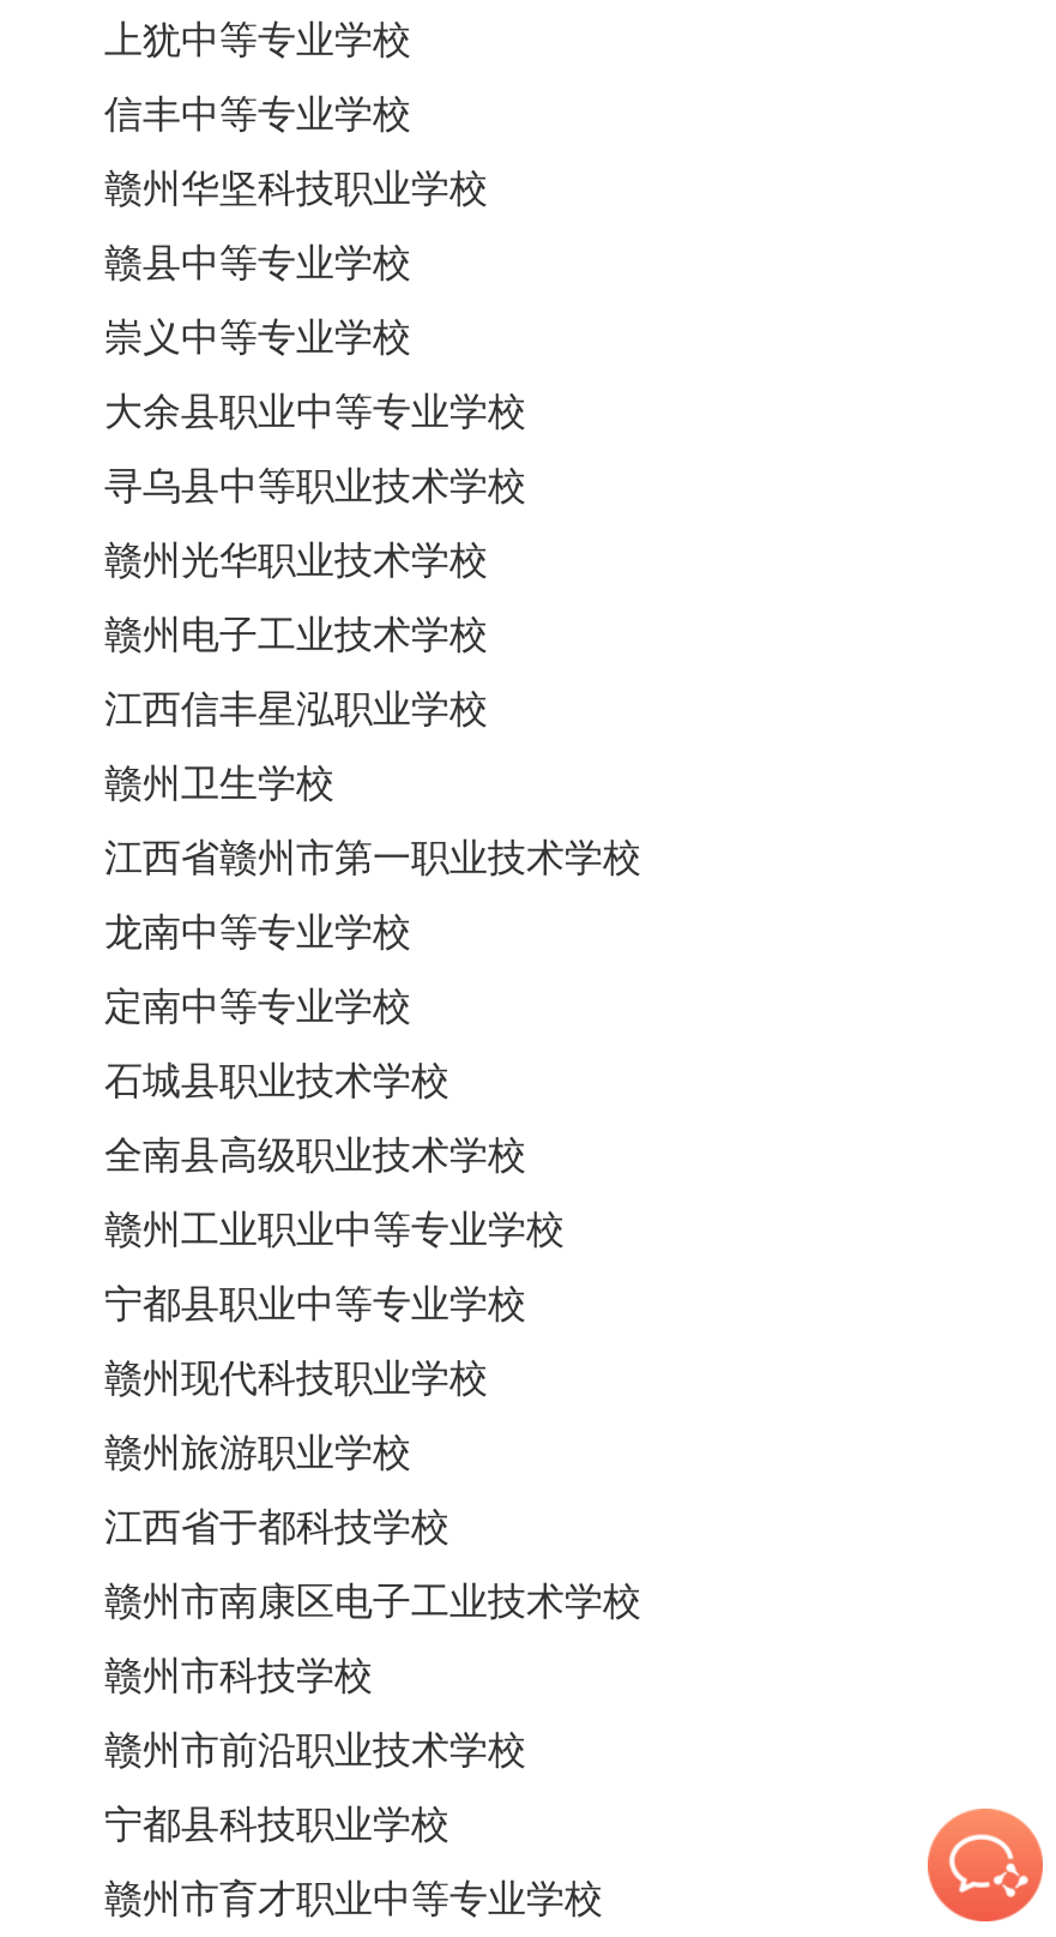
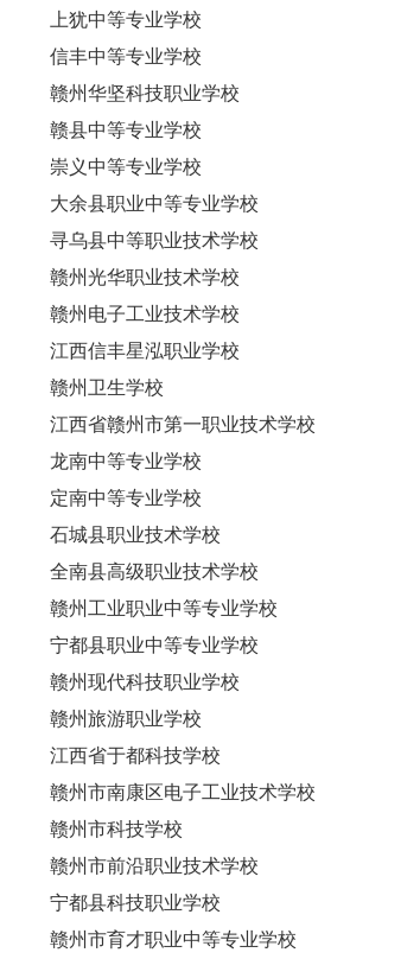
[925,1806,1045,1924] [image] -> none

